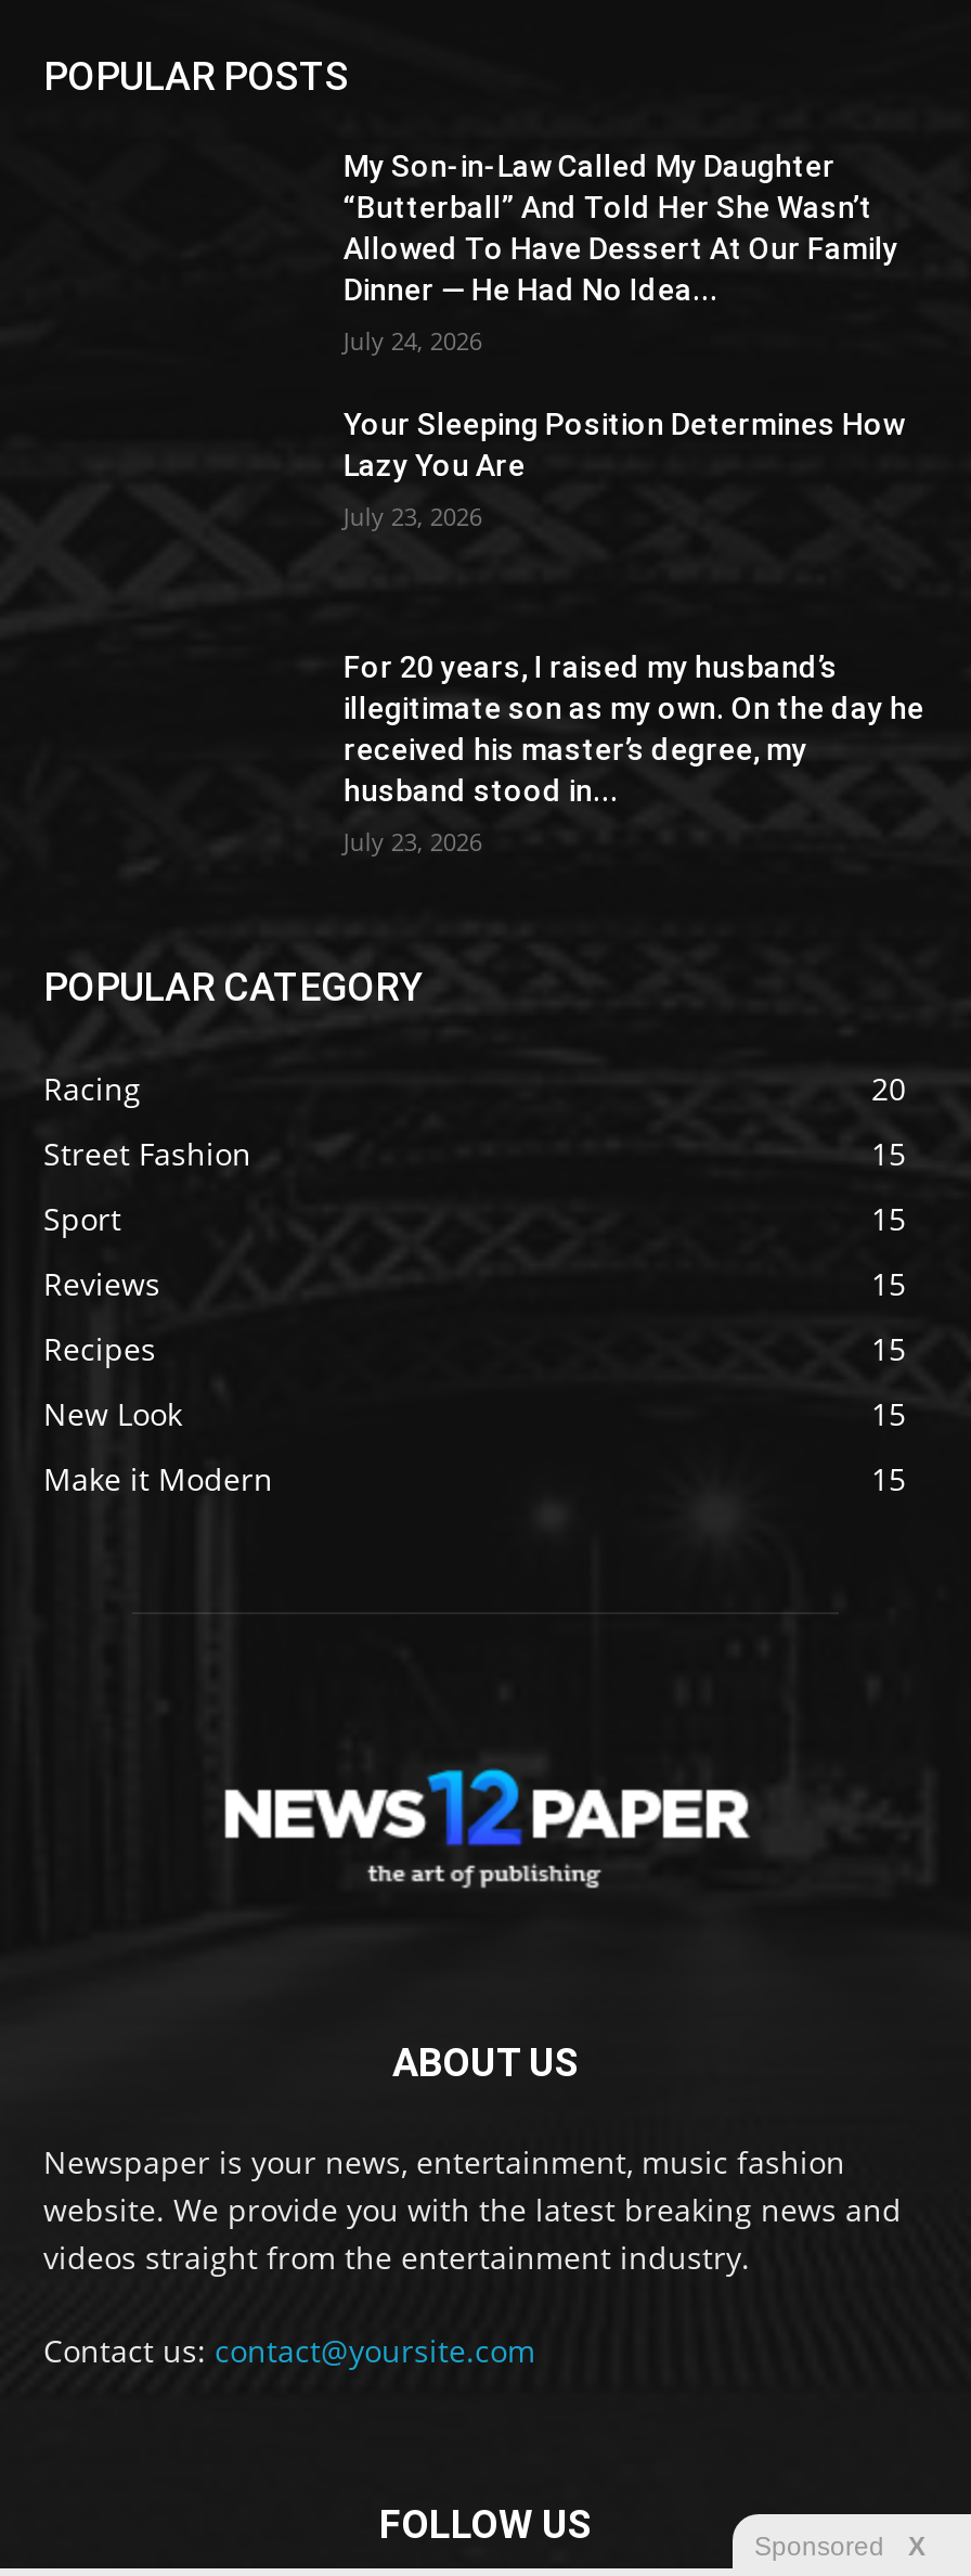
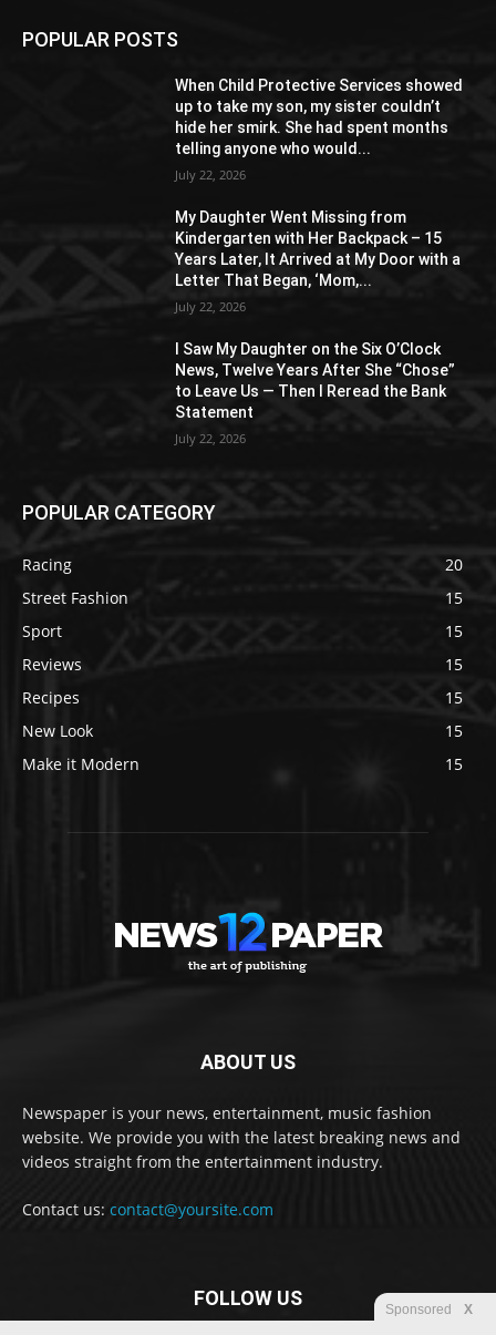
[343,148,898,306] My Son-in-Law Called My Daughter | “Butterball” And Told Her She Wasn’t | Allowed To Have Dessert At Our Family | Dinner — He Had No Idea... -> [175,77,463,158] When Child Protective Services showed | up to take my son, my sister couldn’t | hide her smirk. She had spent months | telling anyone who would...
[343,324,482,356] July 24, 2026 -> [175,167,246,183] July 22, 2026
[343,406,905,482] Your Sleeping Position Determines How | Lazy You Are -> [175,209,461,289] My Daughter Went Missing from | Kindergarten with Her Backpack – 15 | Years Later, It Arrived at My Door with a | Letter That Began, ‘Mom,...
[343,499,482,532] July 23, 2026 -> [175,298,246,315] July 22, 2026
[343,648,924,807] For 20 years, I raised my husband’s | illegitimate son as my own. On the day he | received his master’s degree, my | husband stood in... -> [175,340,455,421] I Saw My Daughter on the Six O’Clock | News, Twelve Years After She “Chose” | to Leave Us — Then I Reread the Bank | Statement
[343,824,482,856] July 23, 2026 -> [175,430,246,447] July 22, 2026

